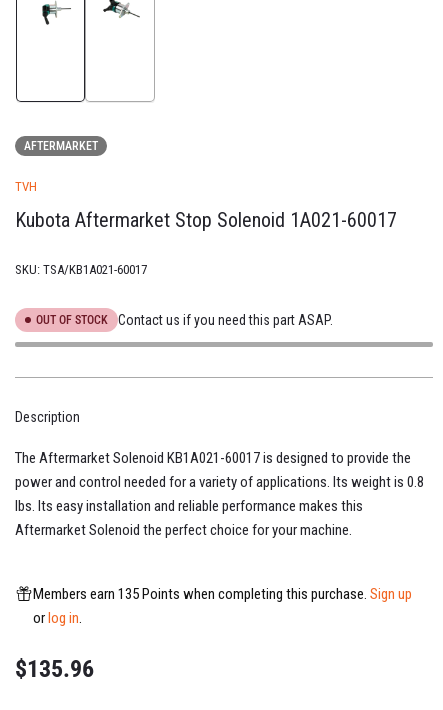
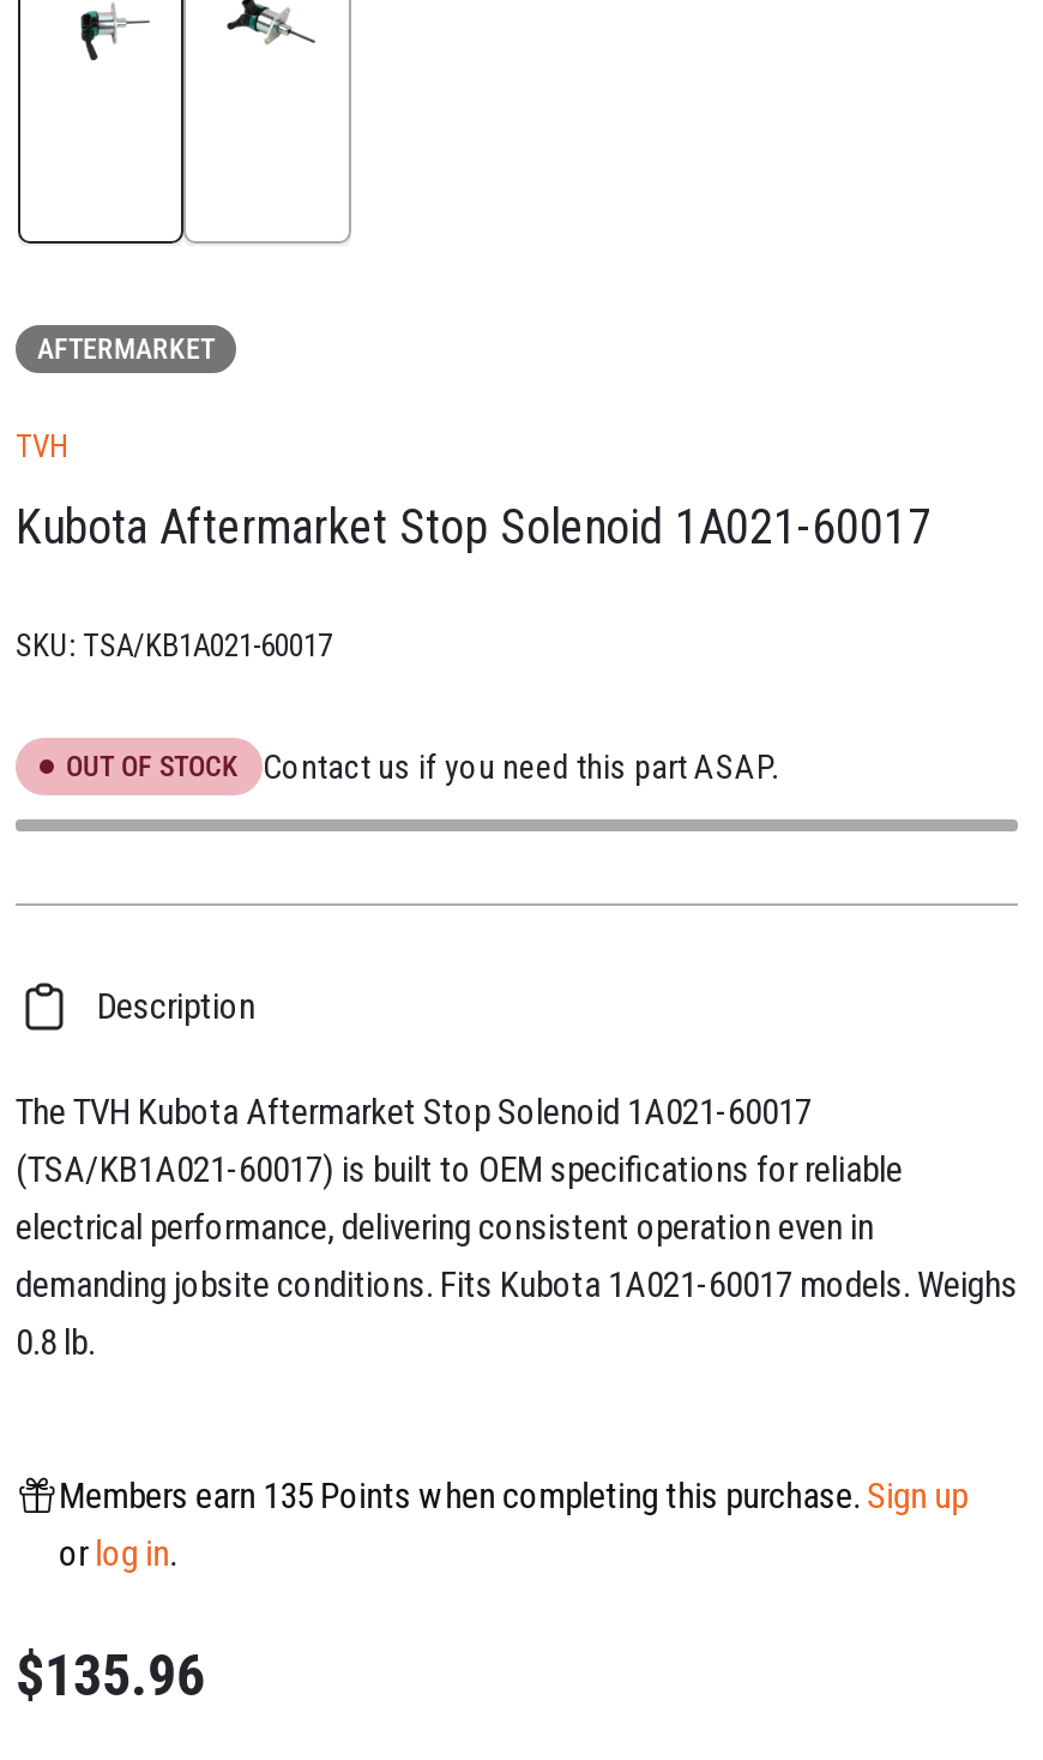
[15,449,424,539] The Aftermarket Solenoid KB1A021-60017 is designed to provide the | power and control needed for a variety of applications. Its weight is 0.8 | lbs. Its easy installation and reliable performance makes this | Aftermarket Solenoid the perfect choice for your machine. -> [16,1091,1018,1365] The TVH Kubota Aftermarket Stop Solenoid 1A021-60017 | (TSA/KB1A021-60017) is built to OEM specifications for reliable | electrical performance, delivering consistent operation even in | demanding jobsite conditions. Fits Kubota 1A021-60017 models. Weighs | 0.8 lb.

